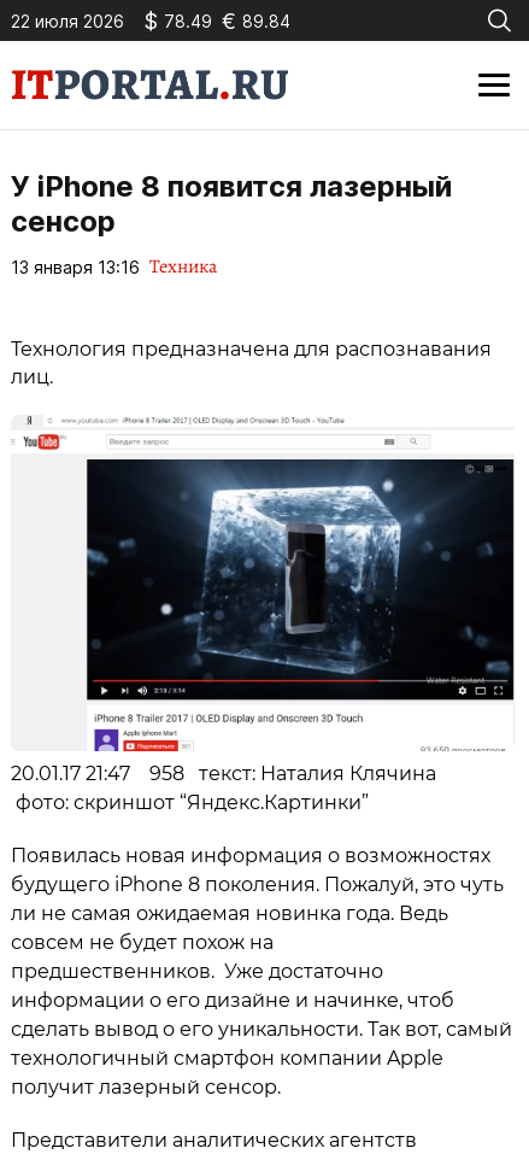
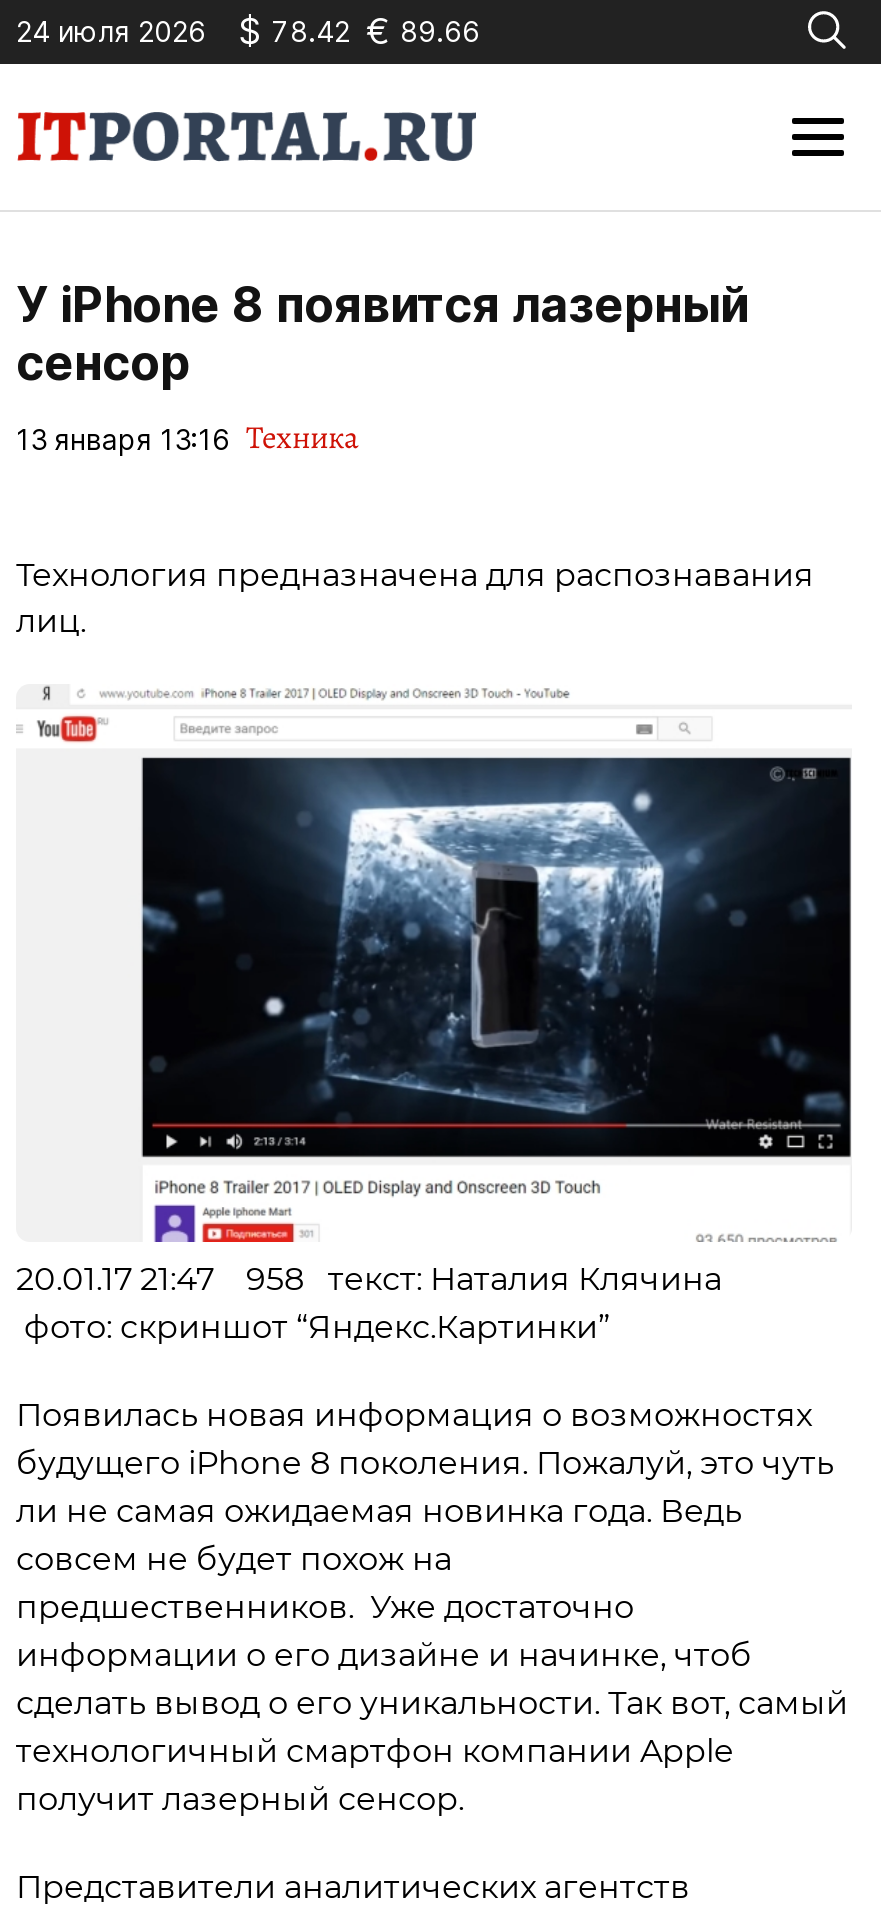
[11,10,124,31] 22 июля 2026 -> [16,13,206,47] 24 июля 2026
[143,8,290,33] $ 78.49 € 89.84 -> [238,9,480,51] $ 78.42 € 89.66

